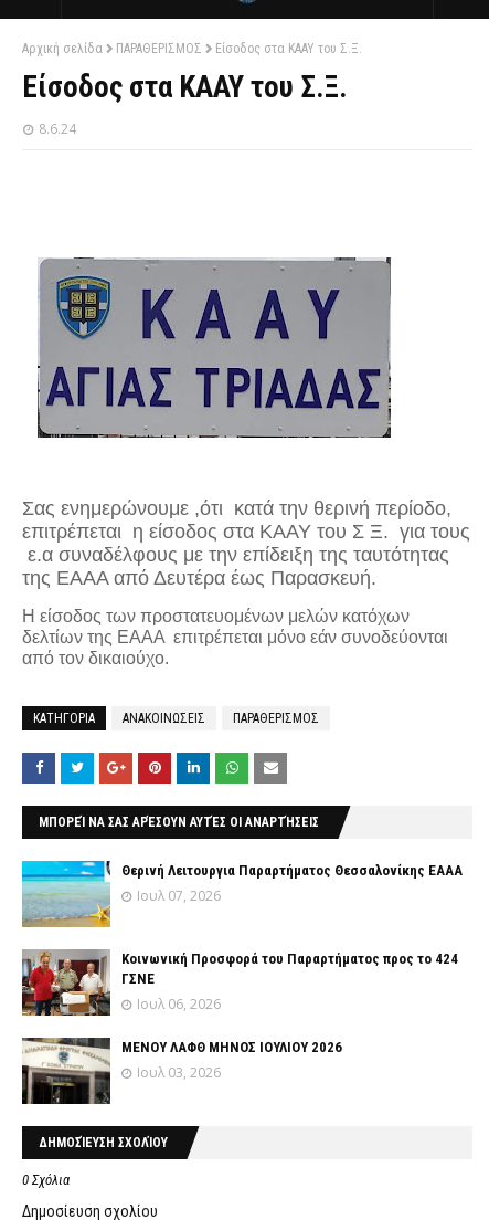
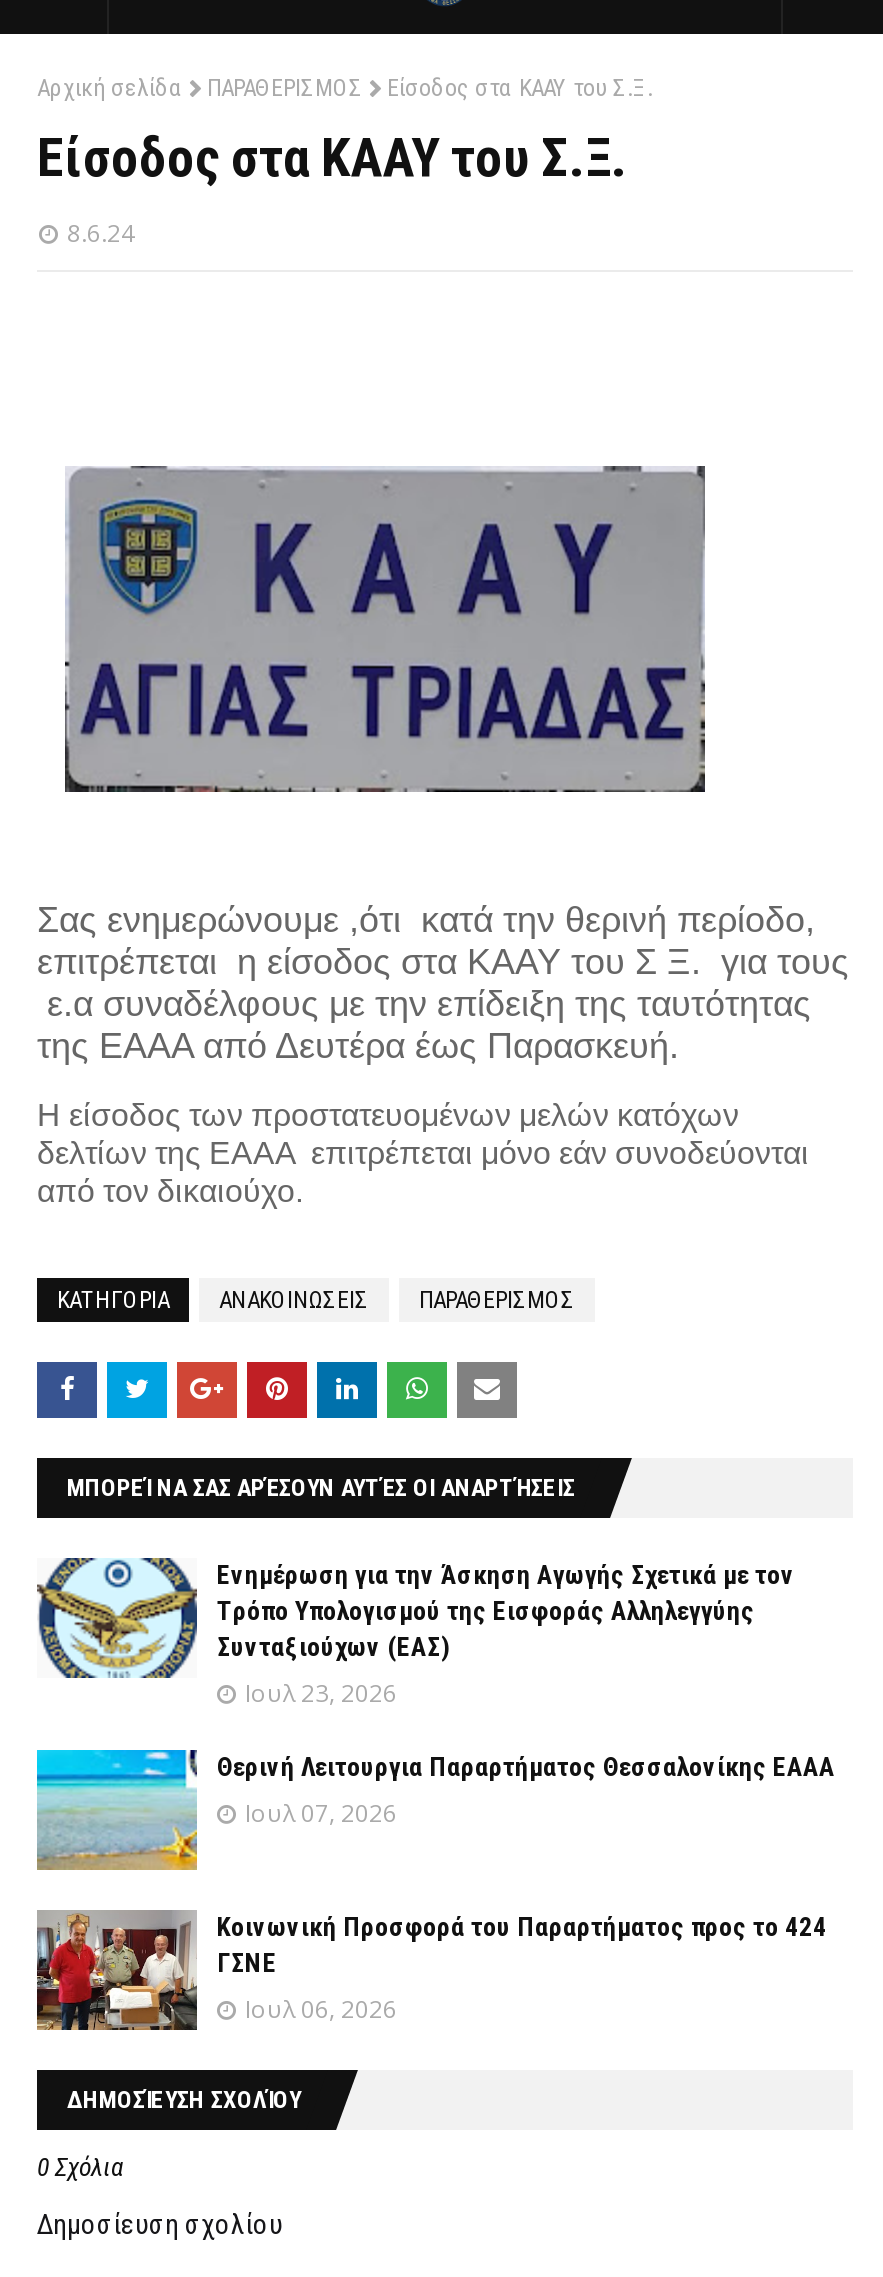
none -> [37,1556,795,1710] [image] | Ενημέρωση για την Άσκηση Αγωγής Σχετικά με τον | Tρόπο Yπολογισμού της Εισφοράς Αλληλεγγύης | Συνταξιούχων (ΕΑΣ) | Ιουλ 23, 2026
moved [21,860,463,1013] -> [35,1748,835,2026]: [image] | Θερινή Λειτουργια Παραρτήματος Θεσσαλονίκης ΕΑΑΑ | Ιουλ 07, 2026 | Κοινωνική Προσφορά του Παραρτήματος προς το 424 | ΓΣΝΕ | Ιουλ 06, 2026
[22,1038,342,1105] [image] | ΜΕΝΟΥ ΛΑΦΘ ΜΗΝΟΣ ΙΟΥΛΙΟΥ 2026 | Ιουλ 03, 2026 -> none

